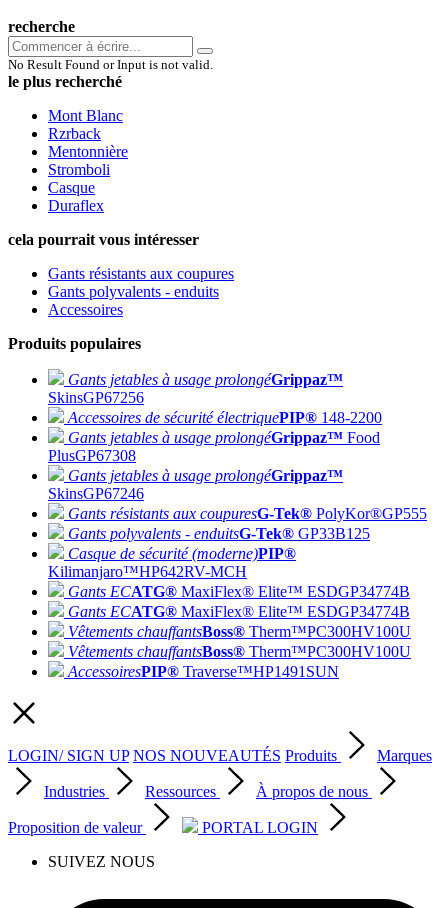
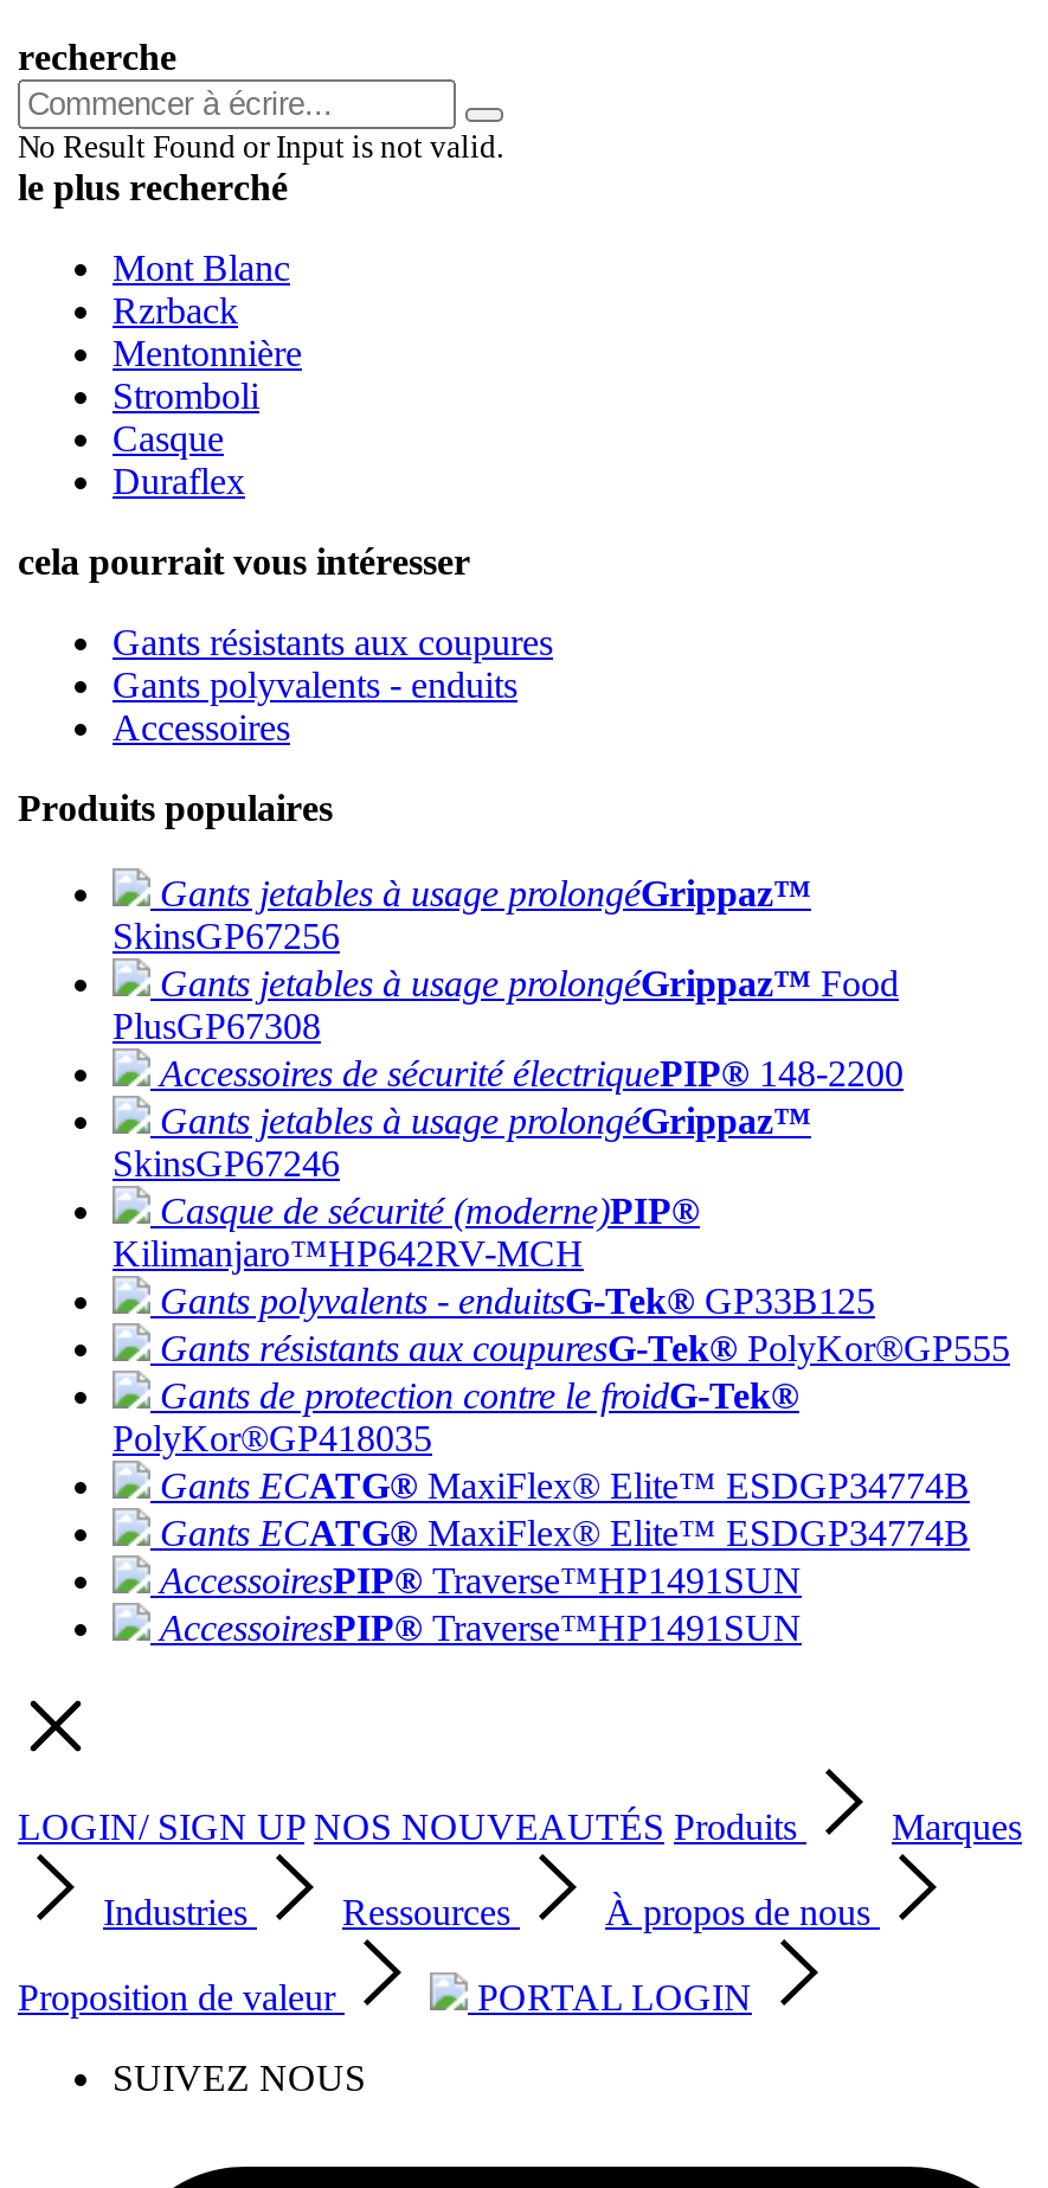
moved [68,409,382,426] -> [160,1053,904,1093]: Accessoires de sécurité électriquePIP® 148-2200
moved [48,429,380,464] -> [112,963,899,1046]: Gants jetables à usage prolongéGrippaz™ Food | PlusGP67308
moved [68,505,427,542] -> [160,1281,1010,1368]: Gants résistants aux coupuresG-Tek® PolyKor®GP555 | Gants polyvalents - enduitsG-Tek® GP33B125
moved [48,545,296,580] -> [112,1191,700,1273]: Casque de sécurité (moderne)PIP® | Kilimanjaro™HP642RV-MCH
none -> [112,1375,799,1458] Gants de protection contre le froidG-Tek® | PolyKor®GP418035
moved [68,583,410,620] -> [160,1465,970,1553]: Gants ECATG® MaxiFlex® Elite™ ESDGP34774B | Gants ECATG® MaxiFlex® Elite™ ESDGP34774B
[68,623,411,660] Vêtements chauffantsBoss® Therm™PC300HV100U | Vêtements chauffantsBoss® Therm™PC300HV100U -> [160,1560,802,1600] AccessoiresPIP® Traverse™HP1491SUN

